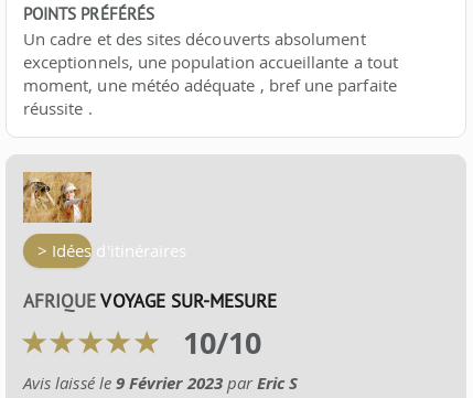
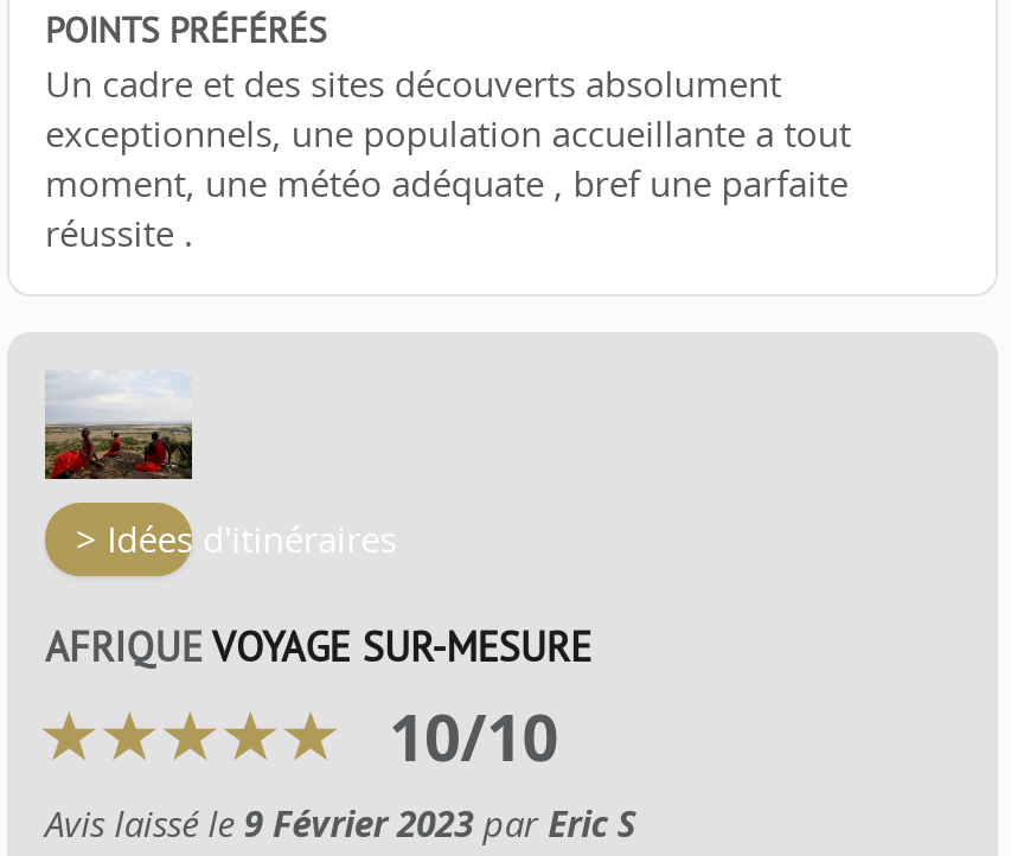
[22,171,93,224] [image] -> [43,370,194,481] [image]

